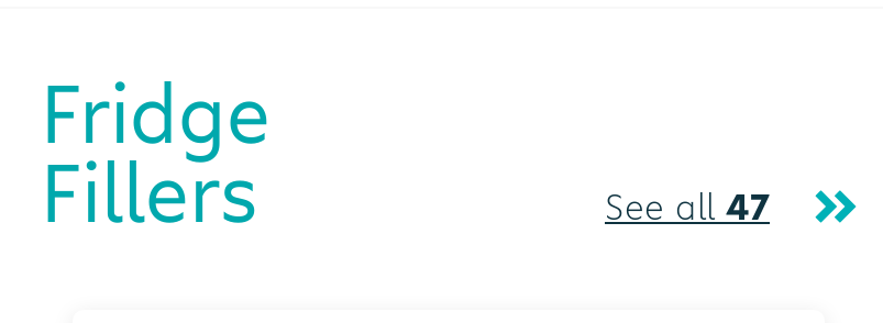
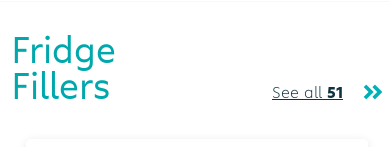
[605,183,770,231] See all 47 -> [272,81,343,103] See all 51

